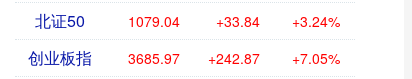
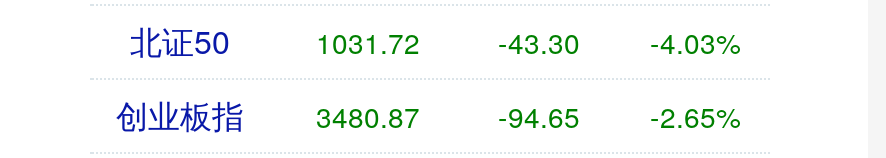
[128,11,180,31] 1079.04 -> [316,22,420,62] 1031.72
[216,11,260,31] +33.84 -> [498,22,580,62] -43.30
[292,11,340,31] +3.24% -> [650,22,740,62] -4.03%
[128,48,180,68] 3685.97 -> [316,96,420,136] 3480.87
[208,48,260,68] +242.87 -> [498,96,580,136] -94.65
[292,48,340,68] +7.05% -> [650,96,740,136] -2.65%

